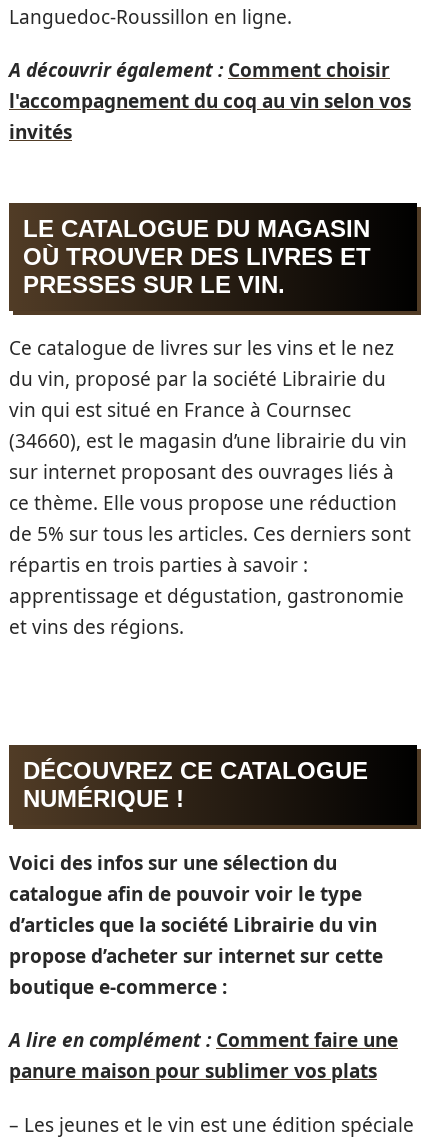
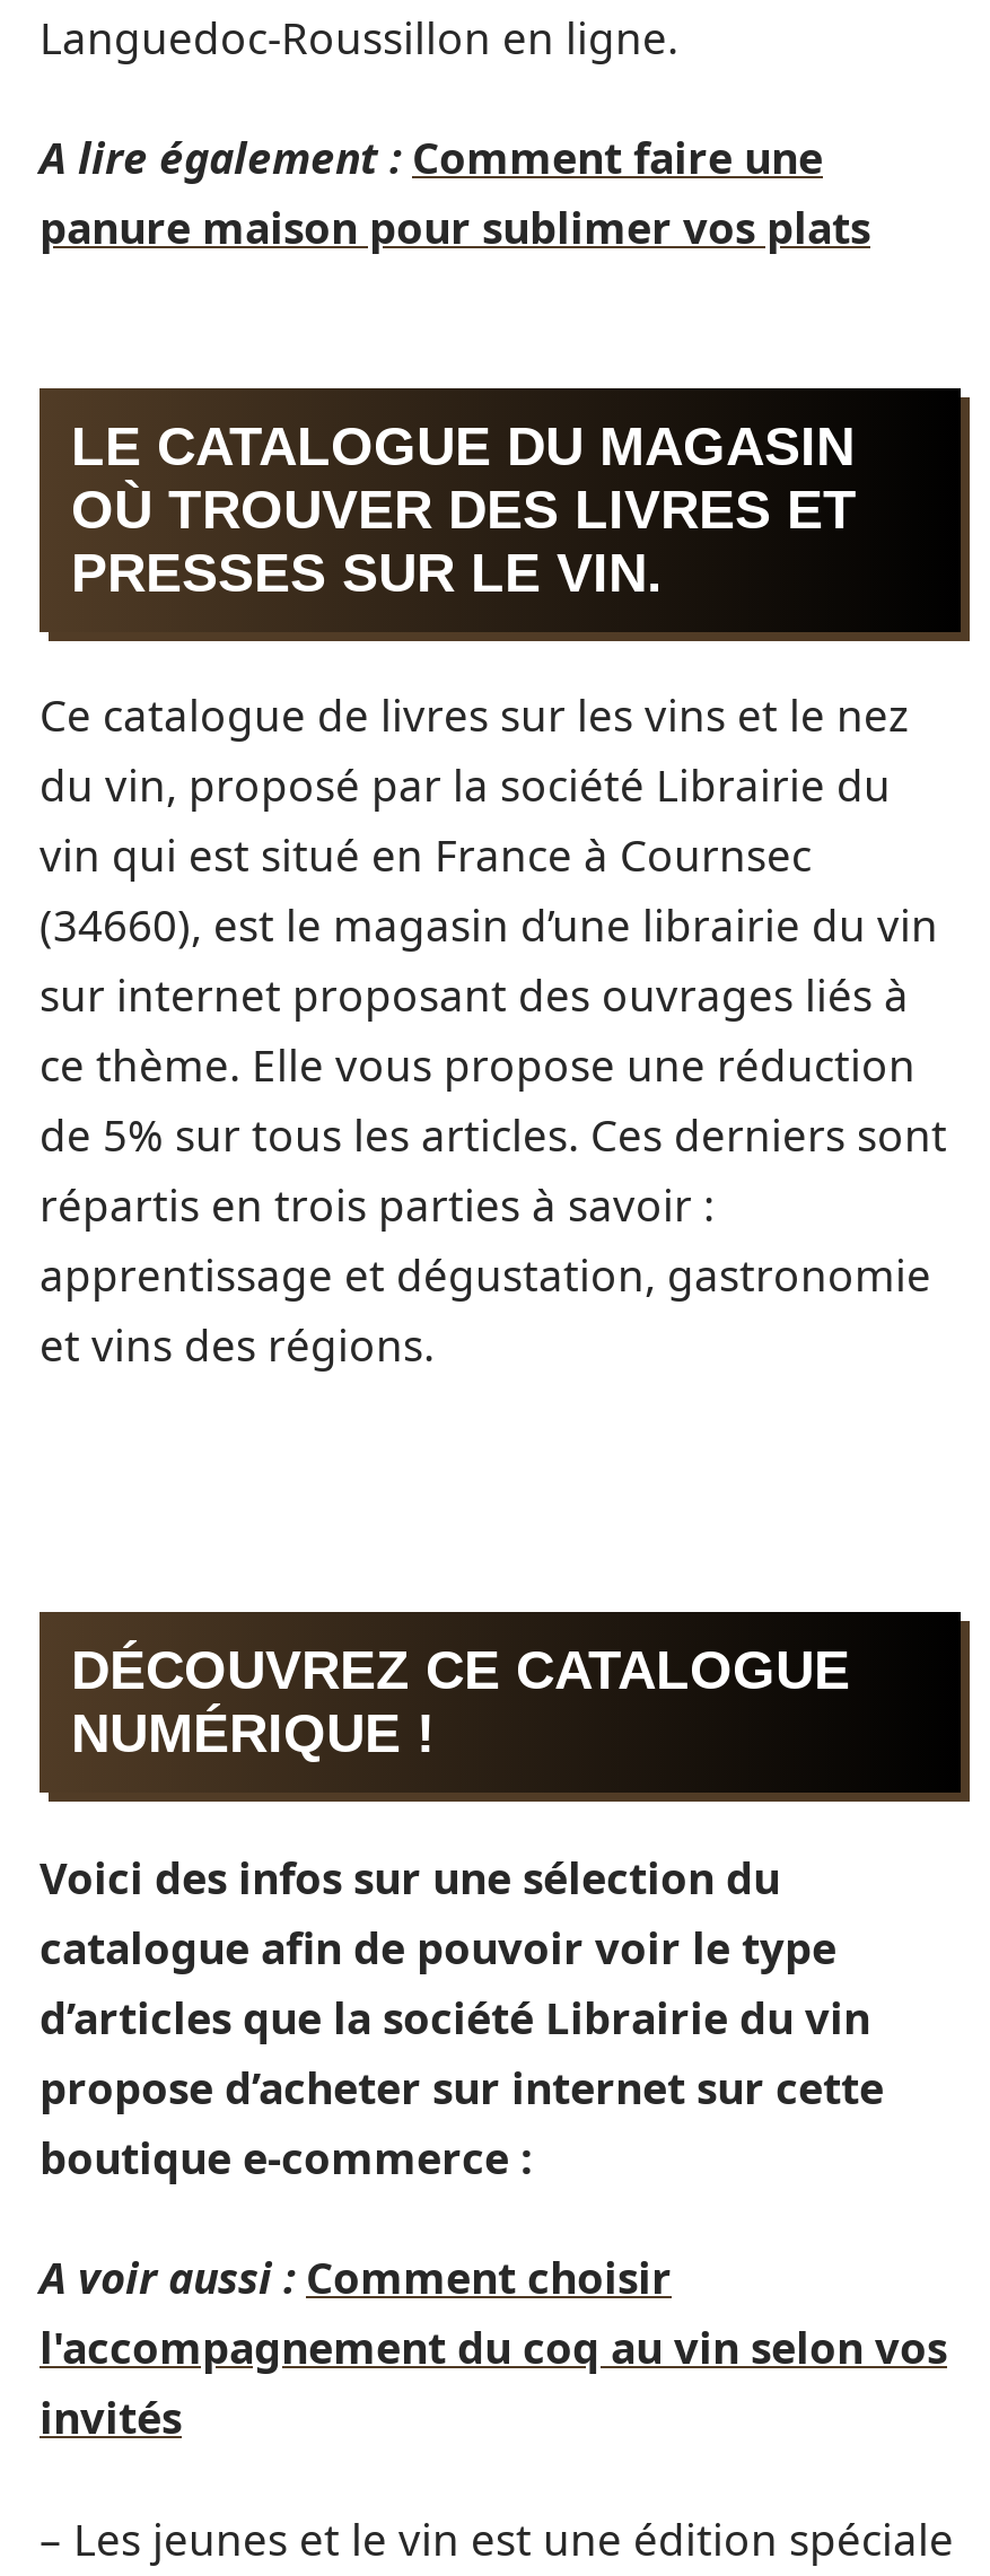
[9,57,390,83] A découvrir également : Comment choisir -> [40,129,823,187] A lire également : Comment faire une
moved [9,88,411,145] -> [40,2319,947,2447]: l'accompagnement du coq au vin selon vos | invités
moved [9,214,411,999] -> [40,414,947,2187]: LE CATALOGUE DU MAGASIN | OÙ TROUVER DES LIVRES ET | PRESSES SUR LE VIN. | ... | propose d’acheter sur internet sur cette | boutique e-commerce :
[9,1027,398,1053] A lire en complément : Comment faire une -> [40,2249,672,2307] A voir aussi : Comment choisir
moved [9,1058,377,1084] -> [40,199,870,257]: panure maison pour sublimer vos plats

